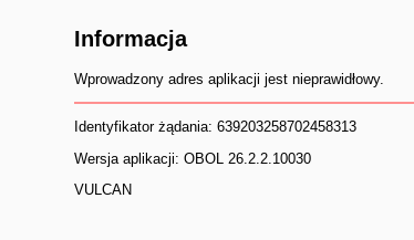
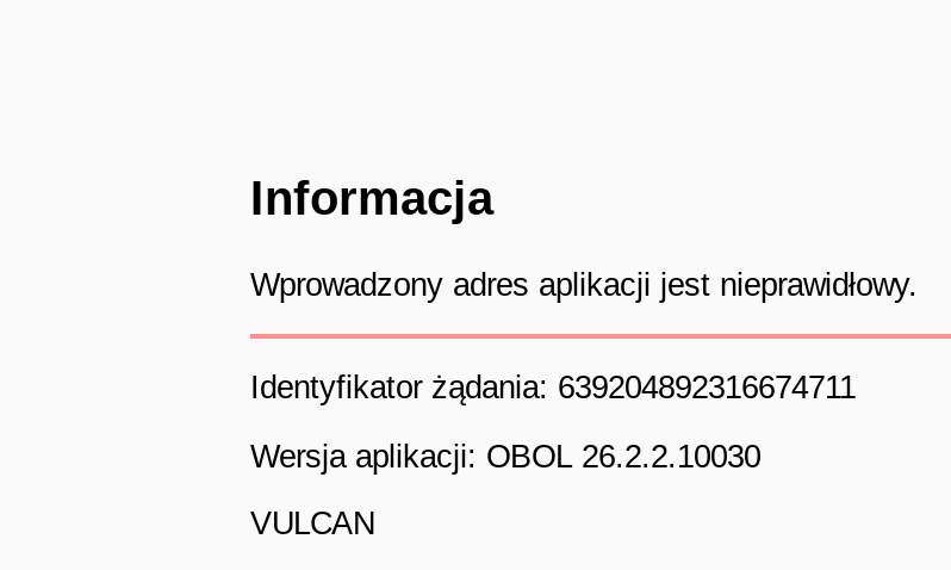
[74,119,356,135] Identyfikator żądania: 639203258702458313 -> [250,370,856,406] Identyfikator żądania: 639204892316674711

